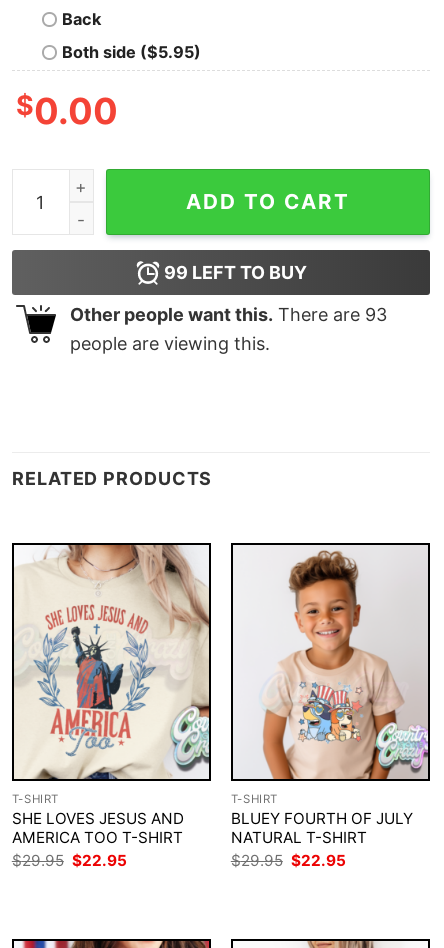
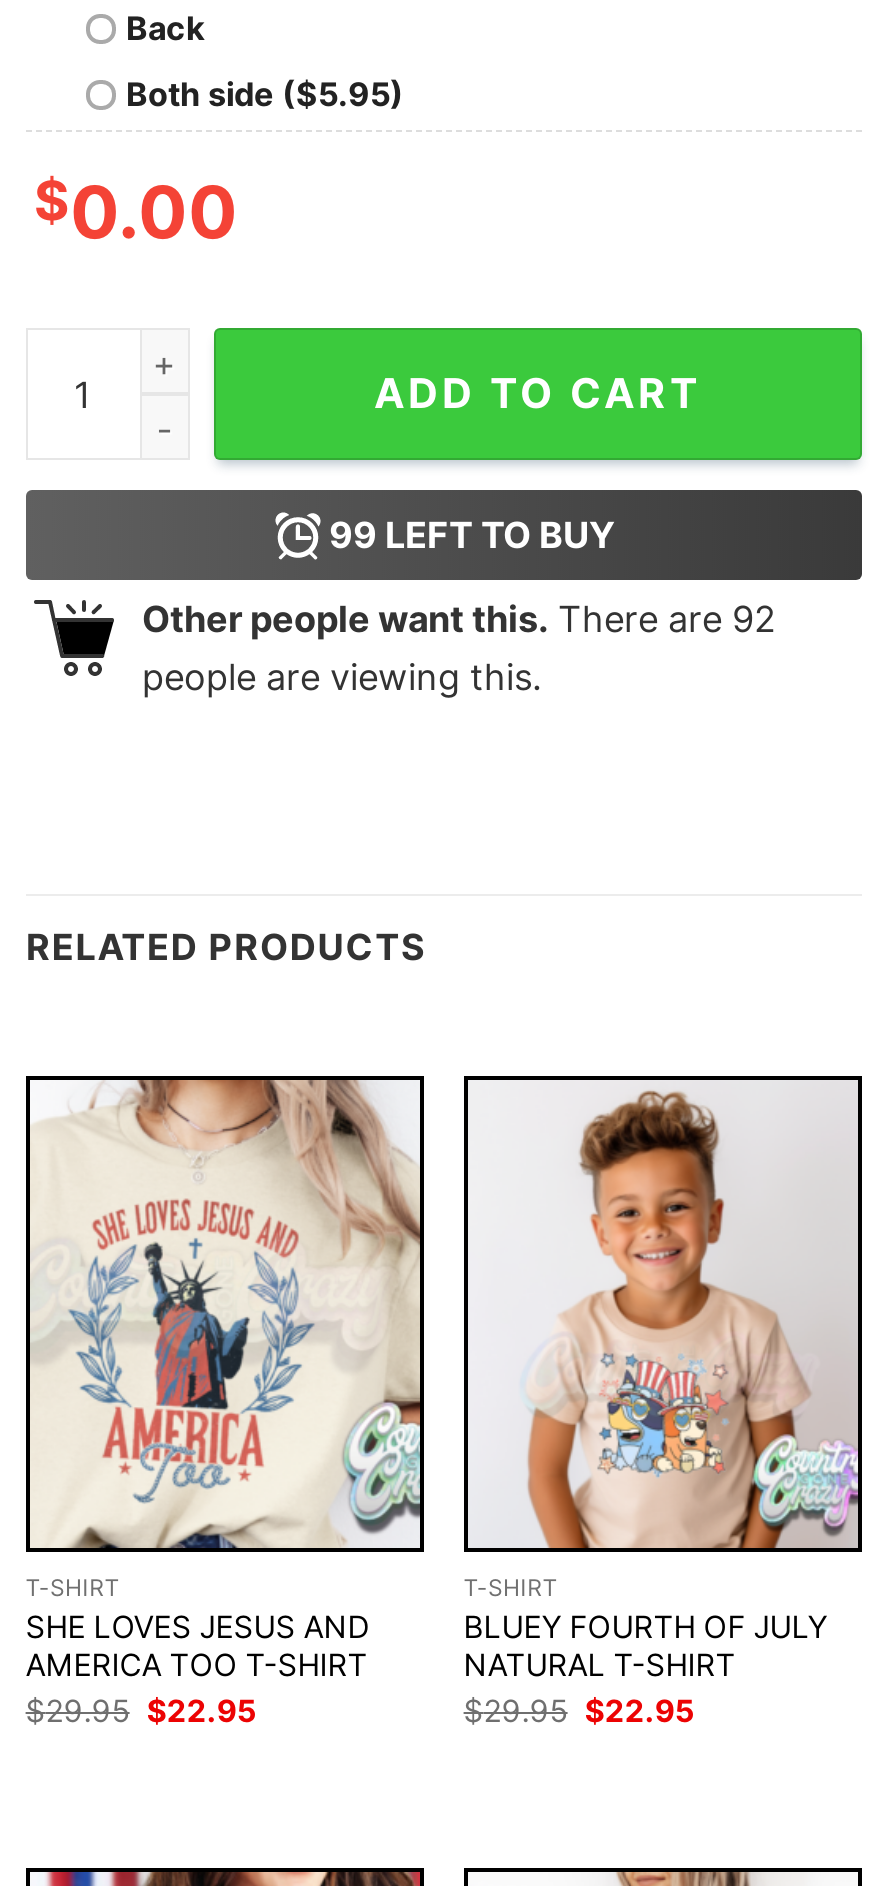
[70,304,387,325] Other people want this. There are 93 -> [142,598,776,640] Other people want this. There are 92

